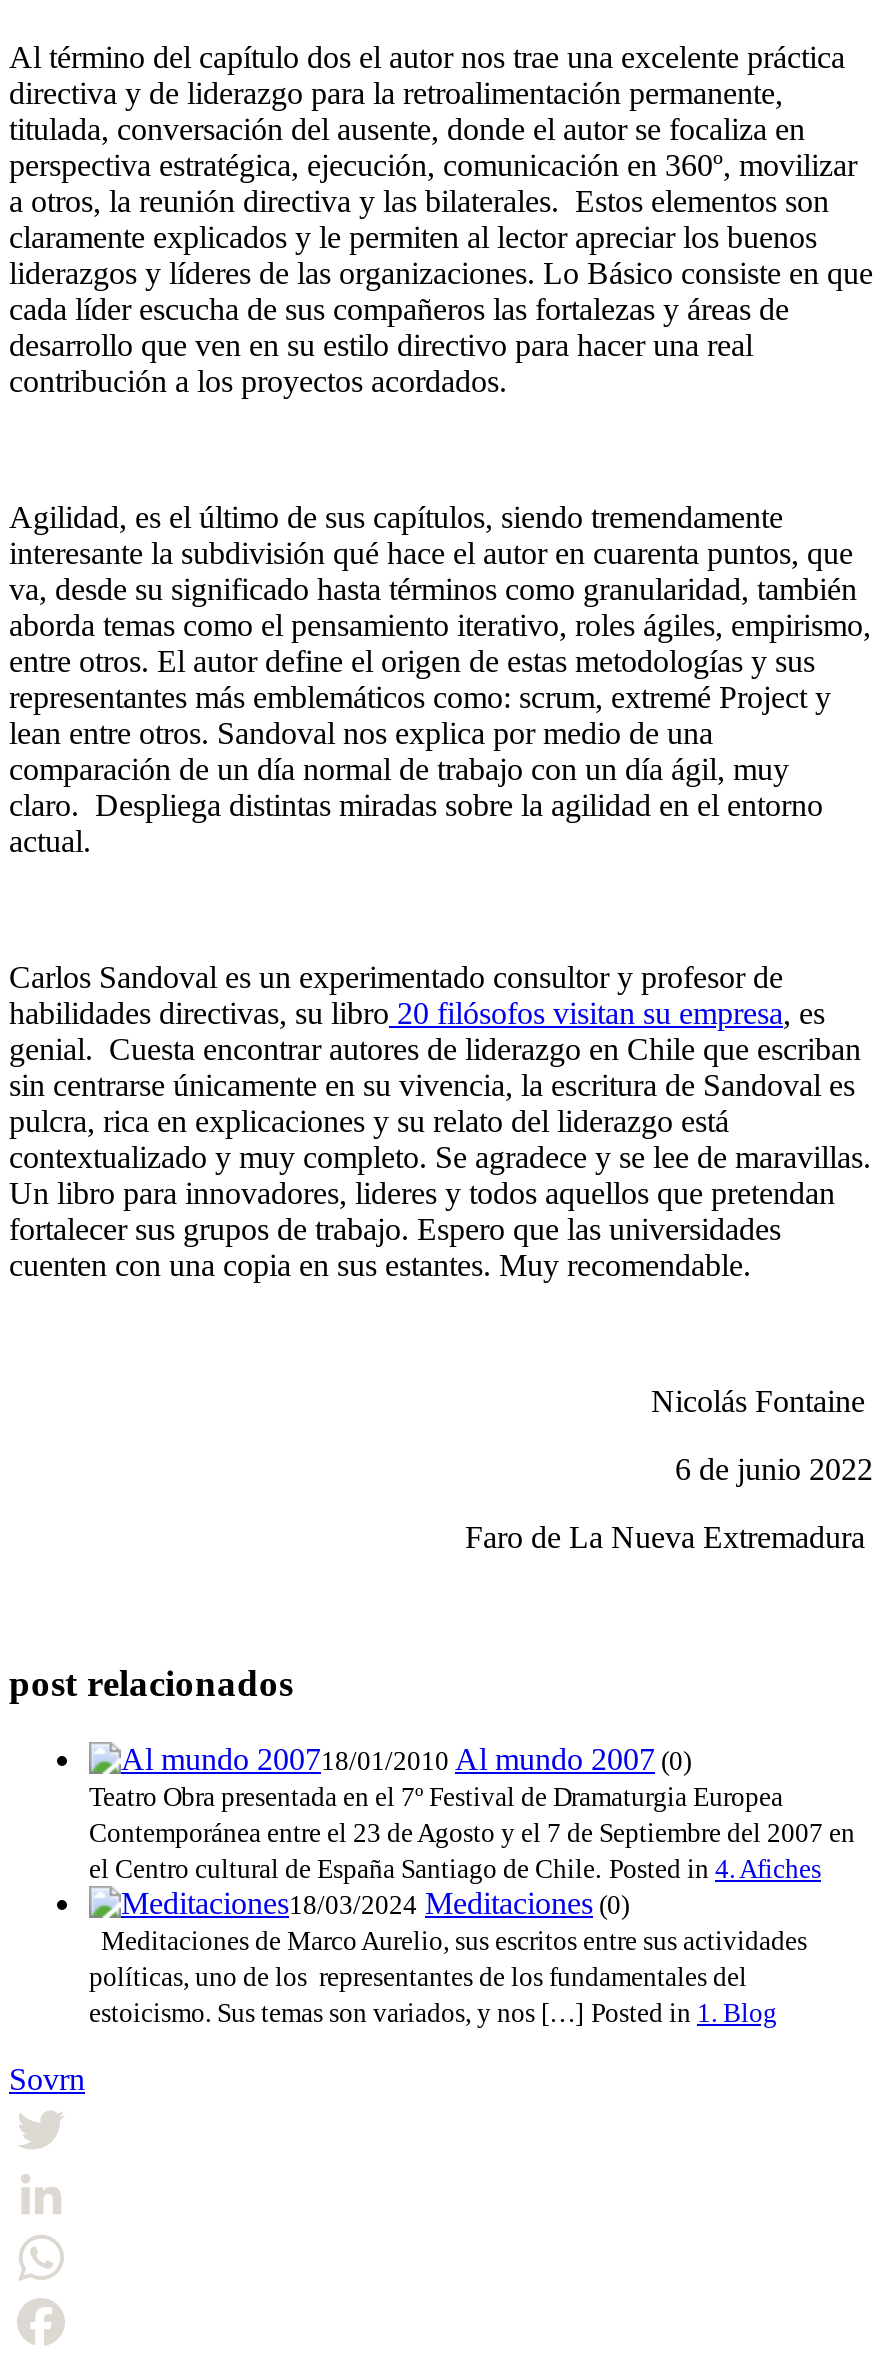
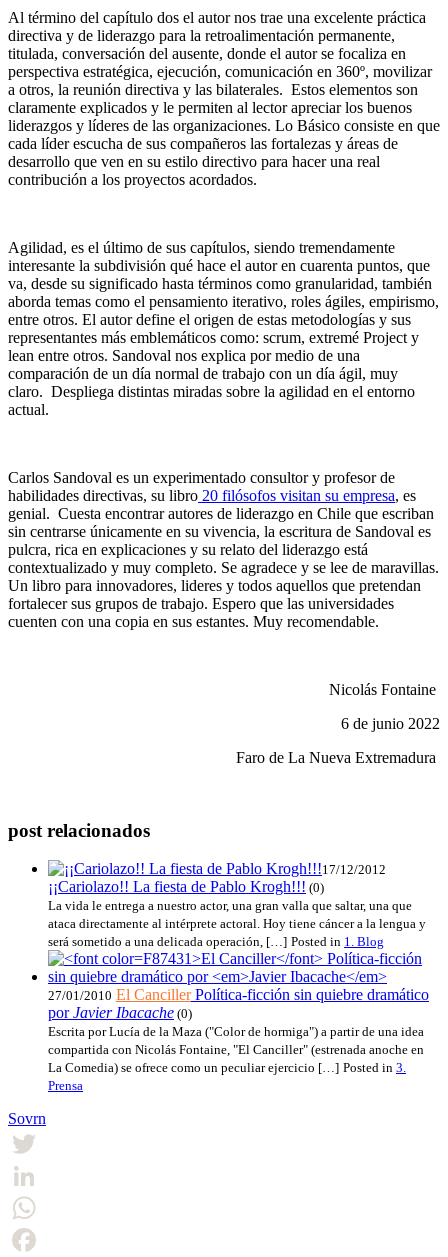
[89,1742,855,2028] 18/01/2010 Al mundo 2007 (0) | Teatro Obra presentada en el 7º Festival de Dramaturgia Europea | Contemporánea entre el 23 de Agosto y el 7 de Septiembre del 2007 en | el Centro cultural de España Santiago de Chile. Posted in 4. Afiches | 18/03/2024 Meditaciones (0) | Meditaciones de Marco Aurelio, sus escritos entre sus actividades | políticas, uno de los representantes de los fundamentales del | estoicismo. Sus temas son variados, y nos […] Posted in 1. Blog -> [48,862,429,1093] 17/12/2012 | ¡¡Cariolazo!! La fiesta de Pablo Krogh!!! (0) | La vida le entrega a nuestro actor, una gran valla que saltar, una que | ataca directamente al intérprete actoral. Hoy tiene cáncer a la lengua y | será sometido a una delicada operación, […] Posted in 1. Blog | 27/01/2010 El Canciller Política-ficción sin quiebre dramático | por Javier Ibacache (0) | Escrita por Lucía de la Maza ("Color de hormiga") a partir de una idea | compartida con Nicolás Fontaine, "El Canciller" (estrenada anoche en | La Comedia) se ofrece como un peculiar ejercicio […] Posted in 3. | Prensa

